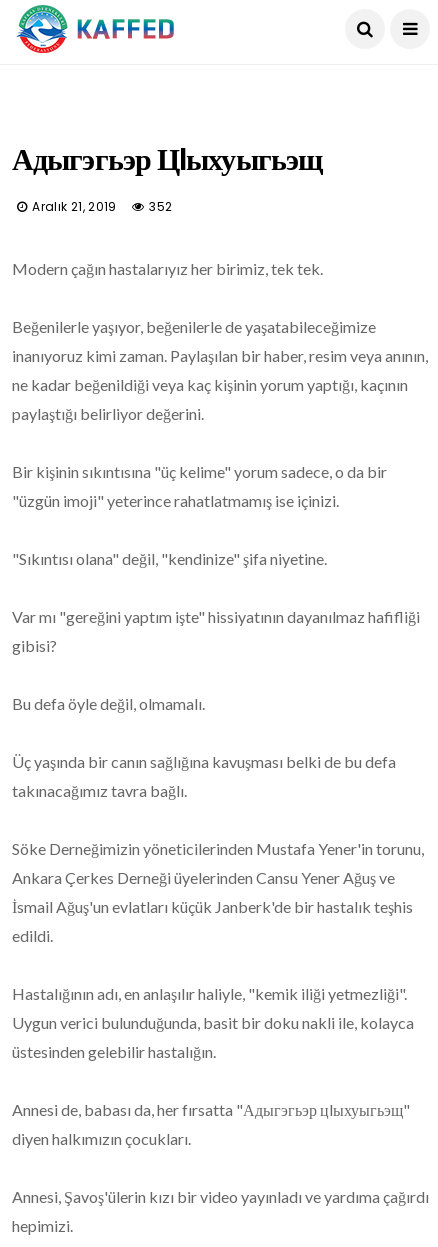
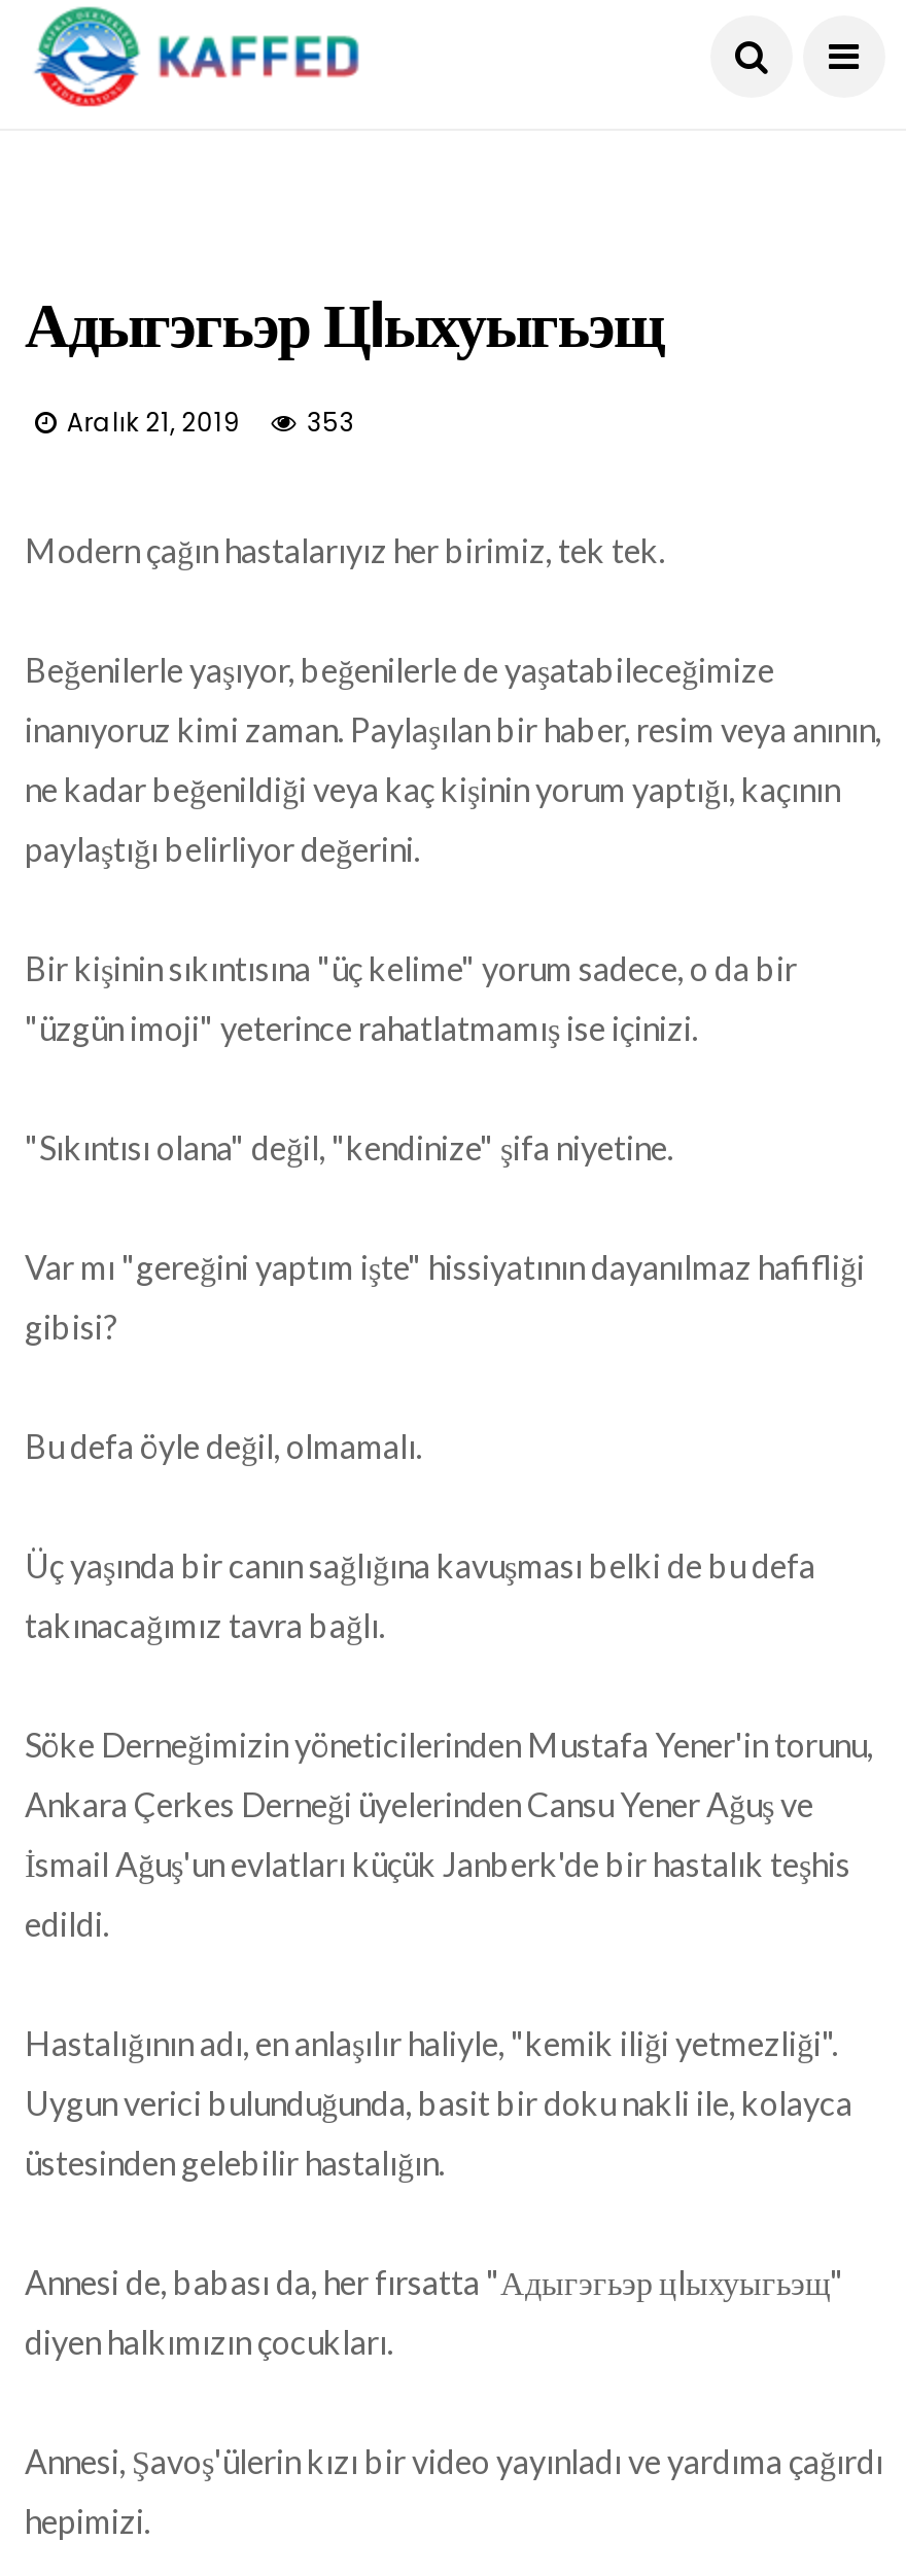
[32,198,172,215] Aralık 21, 2019 352 -> [67,405,355,440] Aralık 21, 2019 353

